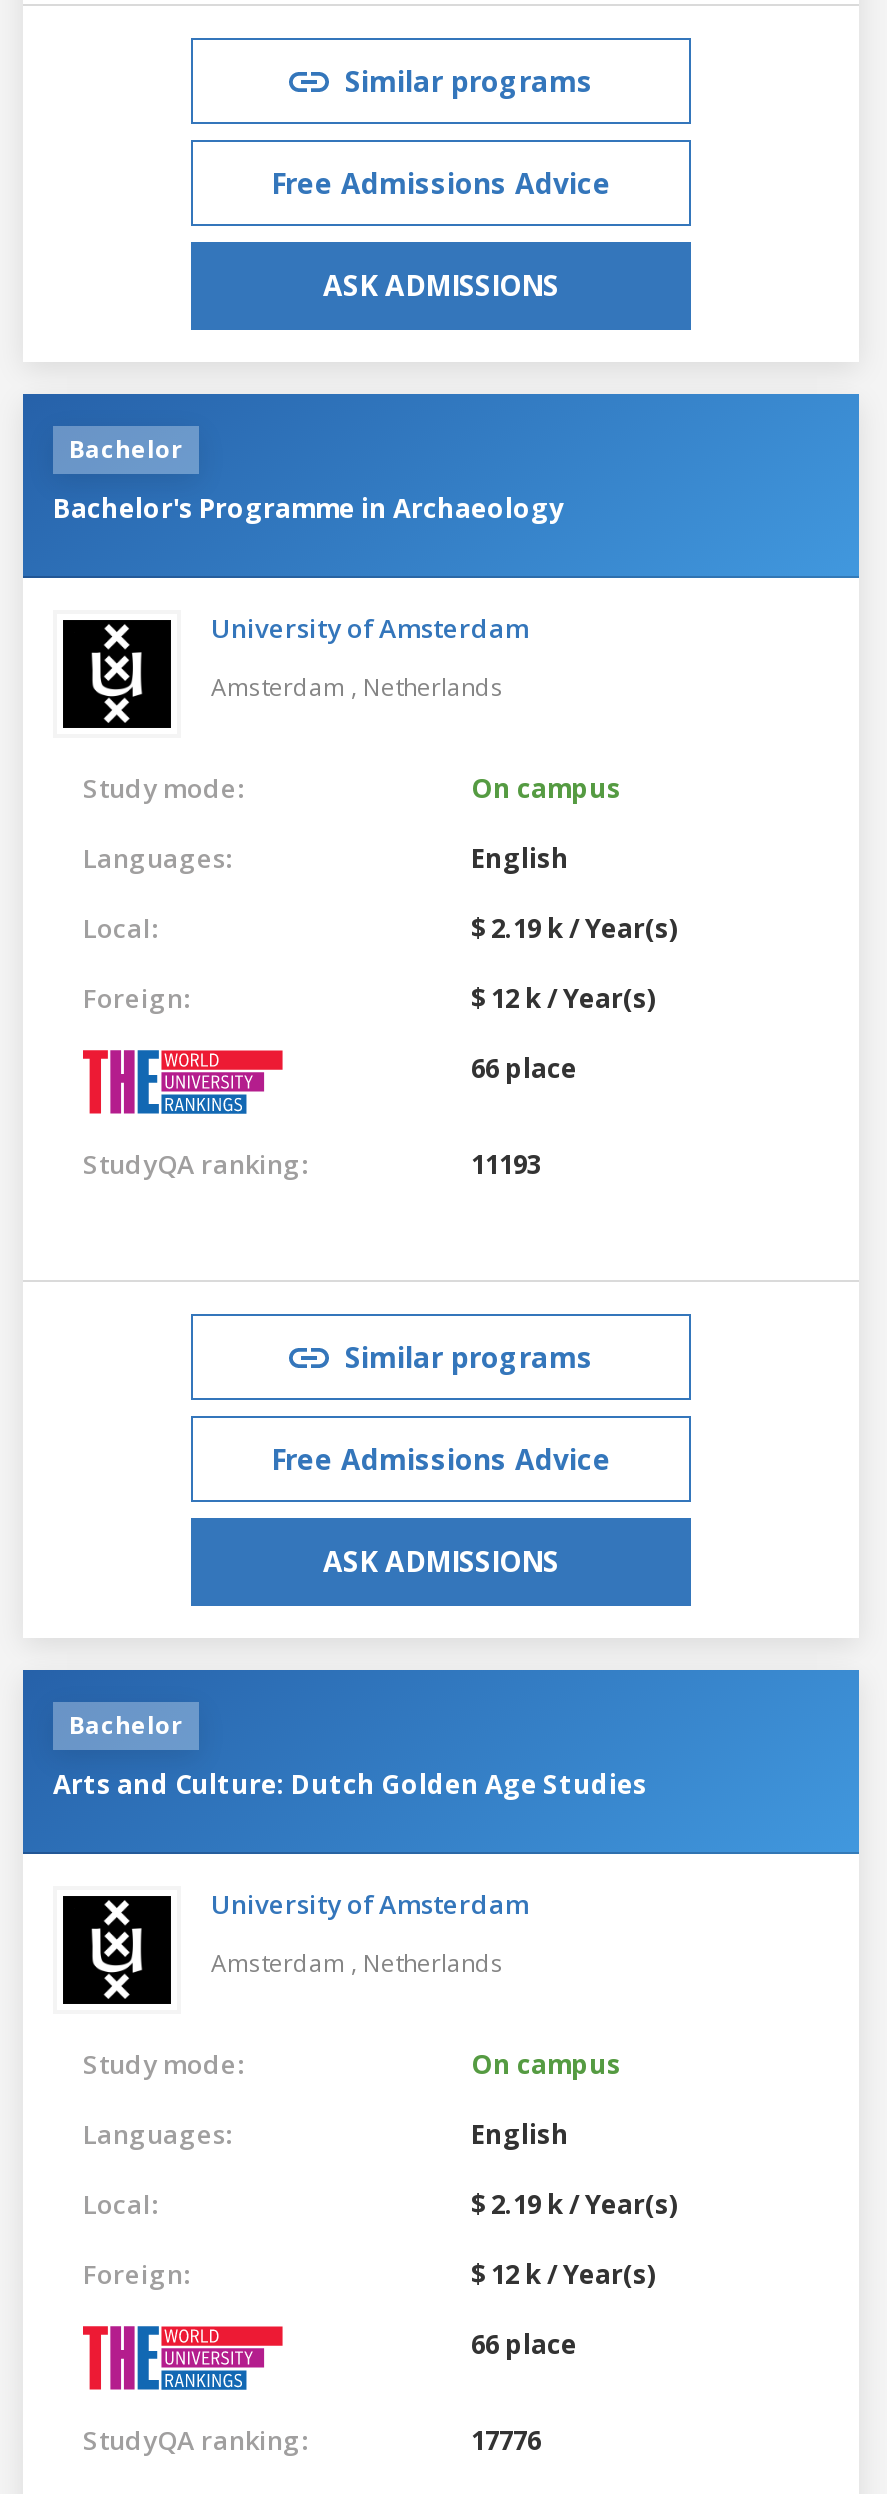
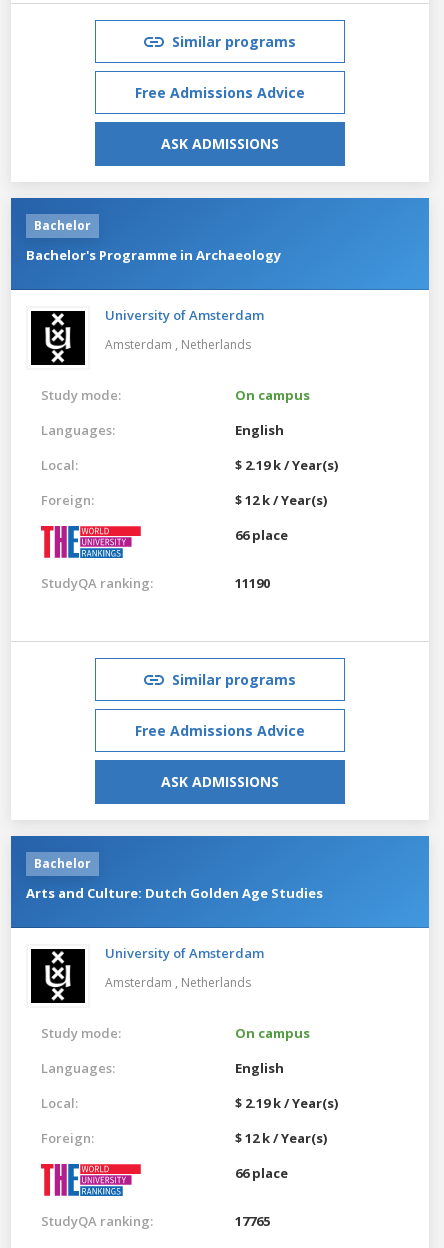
[471,1146,541,1182] 11193 -> [235,574,270,592] 11190
[471,2422,541,2458] 17776 -> [235,1212,270,1230] 17765

